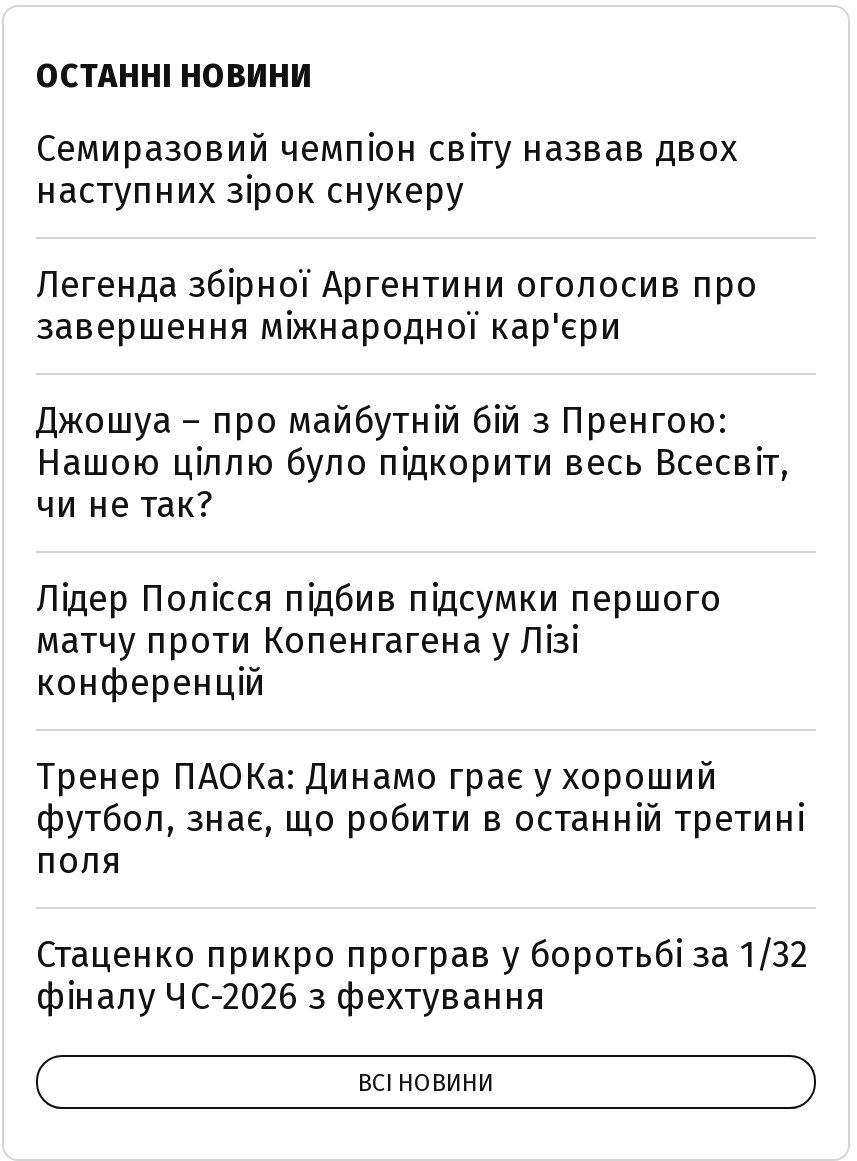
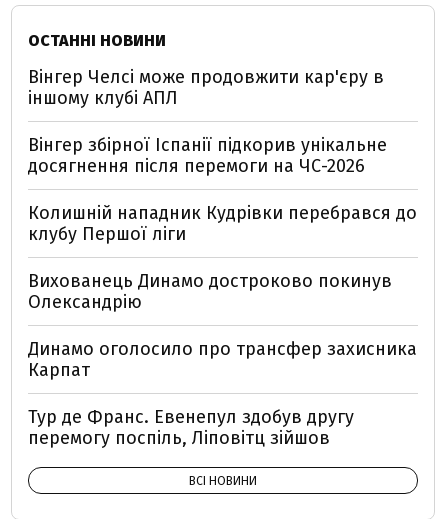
[36,128,738,214] Семиразовий чемпіон світу назвав двох | наступних зірок снукеру -> [28,66,384,109] Вінгер Челсі може продовжити кар'єру в | іншому клубі АПЛ
[36,264,758,350] Легенда збірної Аргентини оголосив про | завершення міжнародної кар'єри -> [28,134,387,177] Вінгер збірної Іспанії підкорив унікальне | досягнення після перемоги на ЧС-2026
[36,400,790,528] Джошуа – про майбутній бій з Пренгою: | Нашою ціллю було підкорити весь Всесвіт, | чи не так? -> [28,202,417,245] Колишній нападник Кудрівки перебрався до | клубу Першої ліги
[36,578,722,706] Лідер Полісся підбив підсумки першого | матчу проти Копенгагена у Лізі | конференцій -> [28,270,392,313] Вихованець Динамо достроково покинув | Олександрію
[36,756,804,884] Тренер ПАОКа: Динамо грає у хороший | футбол, знає, що робити в останній третині | поля -> [28,338,417,381] Динамо оголосило про трансфер захисника | Карпат
[36,934,808,1020] Стаценко прикро програв у боротьбі за 1/32 | фіналу ЧС-2026 з фехтування -> [28,406,354,449] Тур де Франс. Евенепул здобув другу | перемогу поспіль, Ліповітц зійшов

